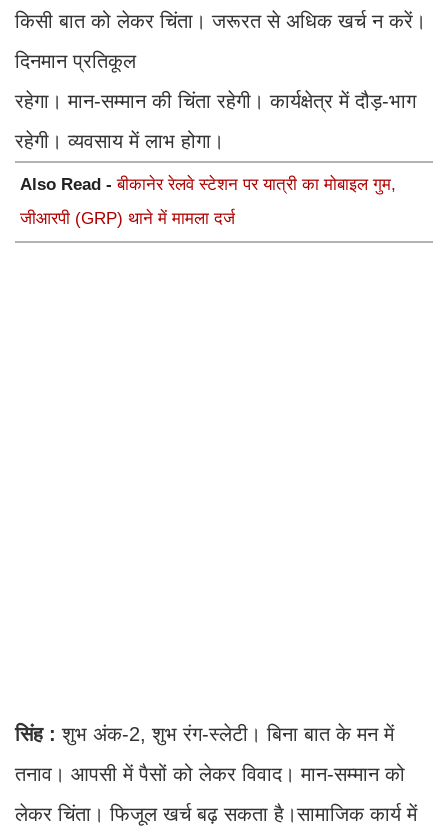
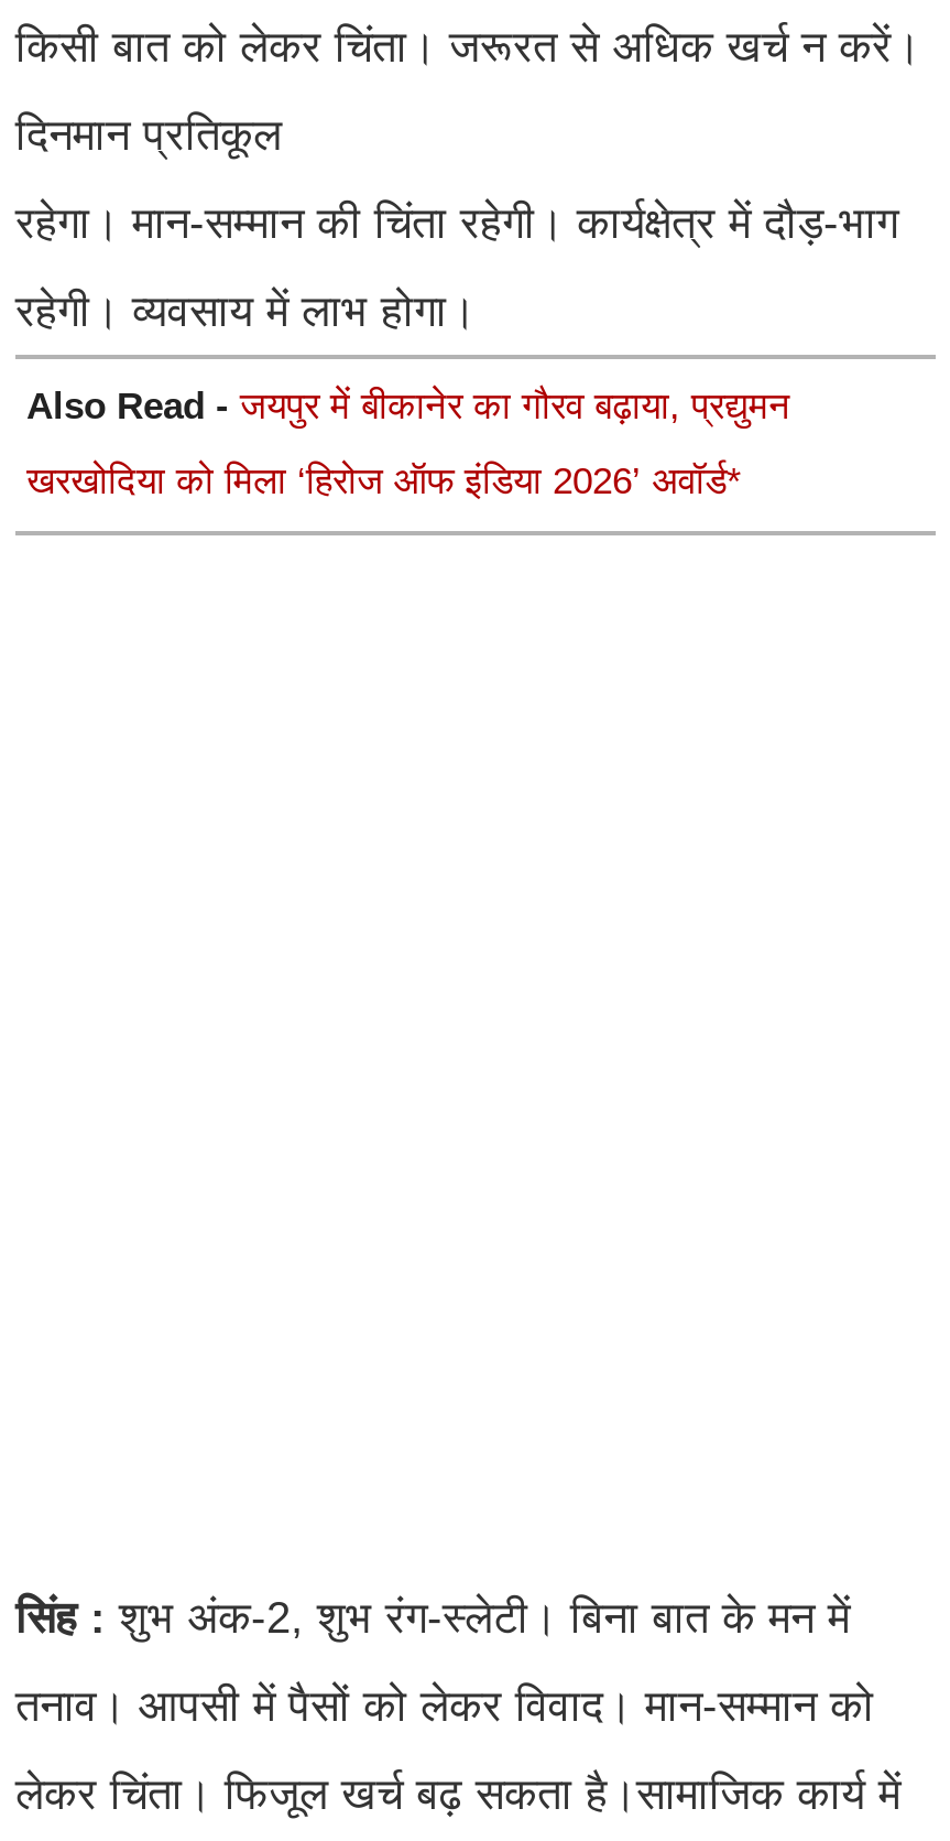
[20,175,396,194] Also Read - बीकानेर रेलवे स्टेशन पर यात्री का मोबाइल गुम, -> [26,386,790,428] Also Read - जयपुर में बीकानेर का गौरव बढ़ाया, प्रद्युमन
[20,209,235,228] जीआरपी (GRP) थाने में मामला दर्ज -> [26,461,742,503] खरखोदिया को मिला ‘हिरोज ऑफ इंडिया 2026’ अवॉर्ड*

